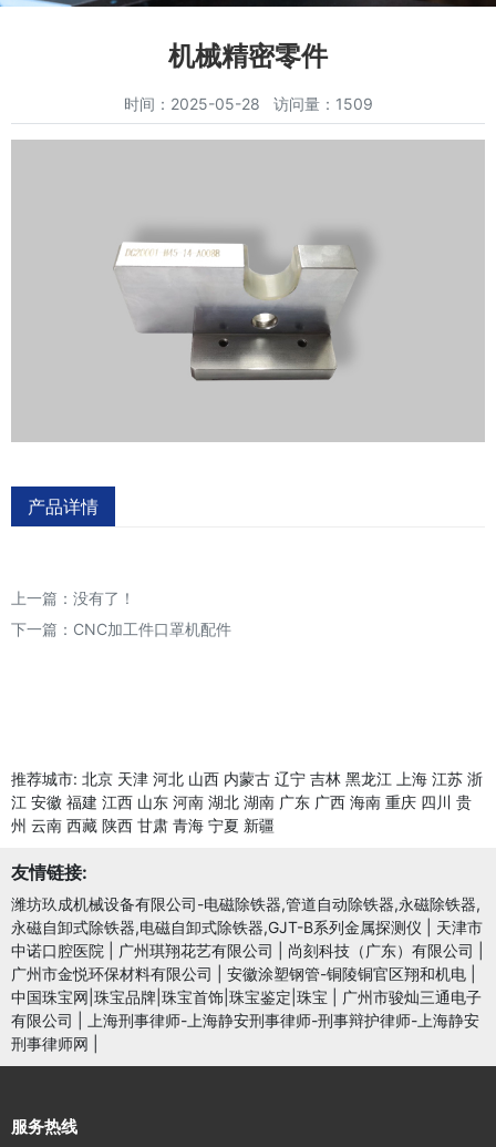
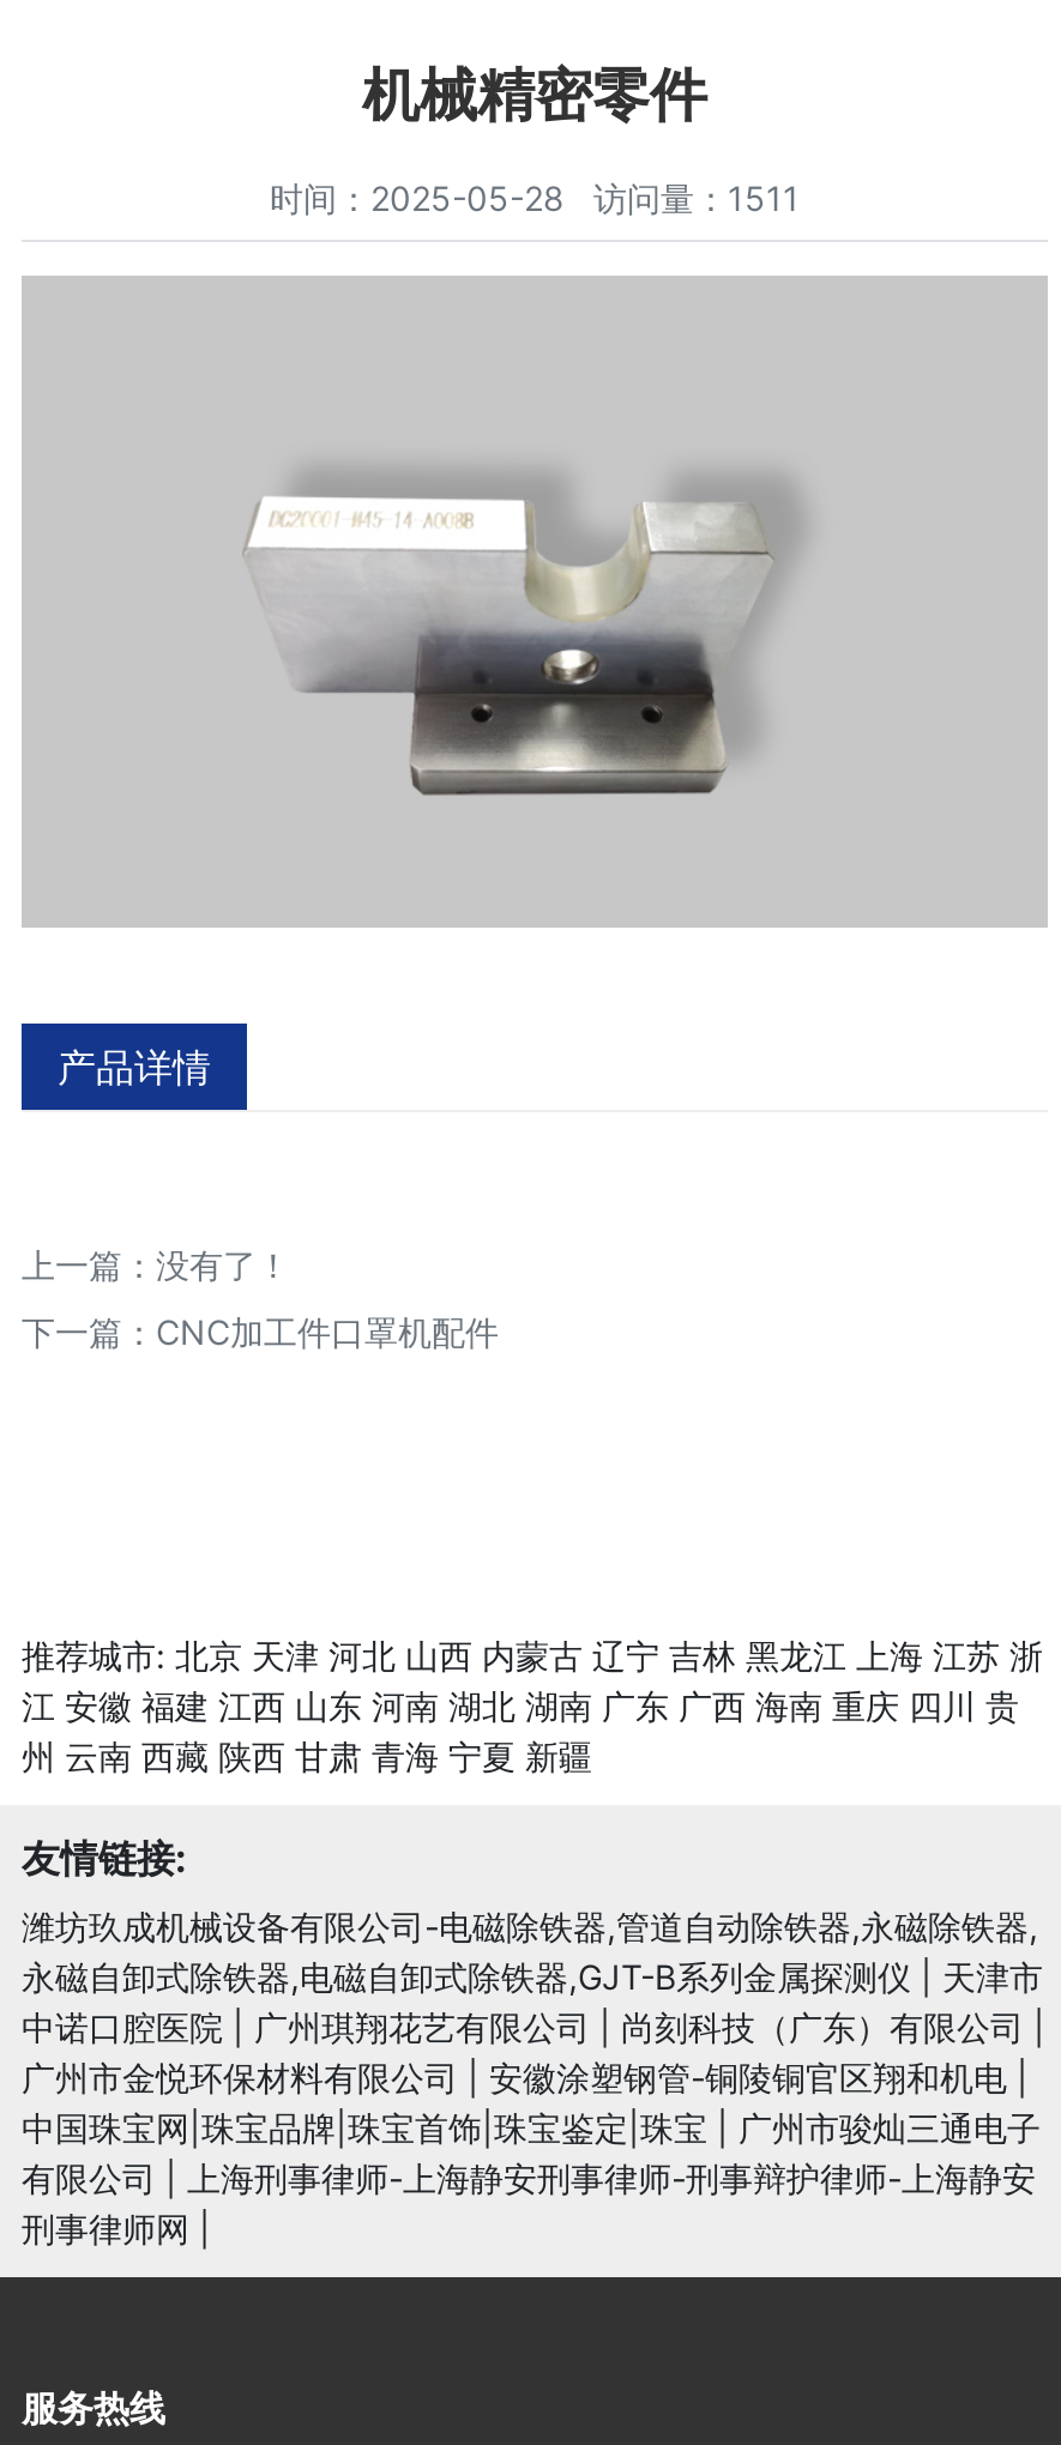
[123,95,373,113] 时间：2025-05-28 访问量：1509 -> [270,177,800,218] 时间：2025-05-28 访问量：1511

